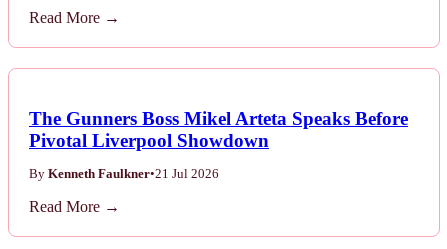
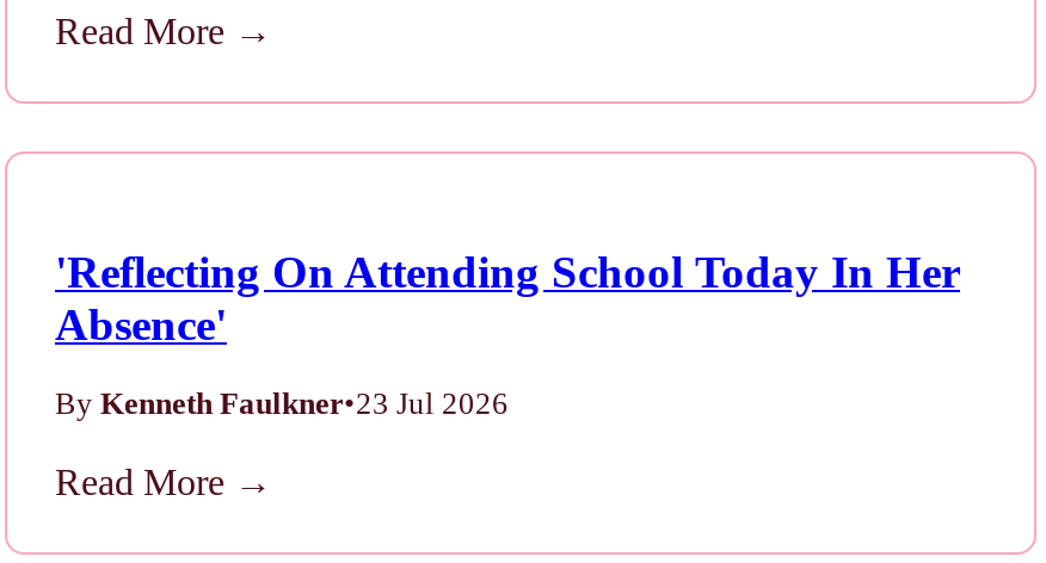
[29,108,408,151] The Gunners Boss Mikel Arteta Speaks Before | Pivotal Liverpool Showdown -> [55,247,960,350] 'Reflecting On Attending School Today In Her | Absence'
[29,167,219,181] By Kenneth Faulkner•21 Jul 2026 -> [55,388,509,422] By Kenneth Faulkner•23 Jul 2026

